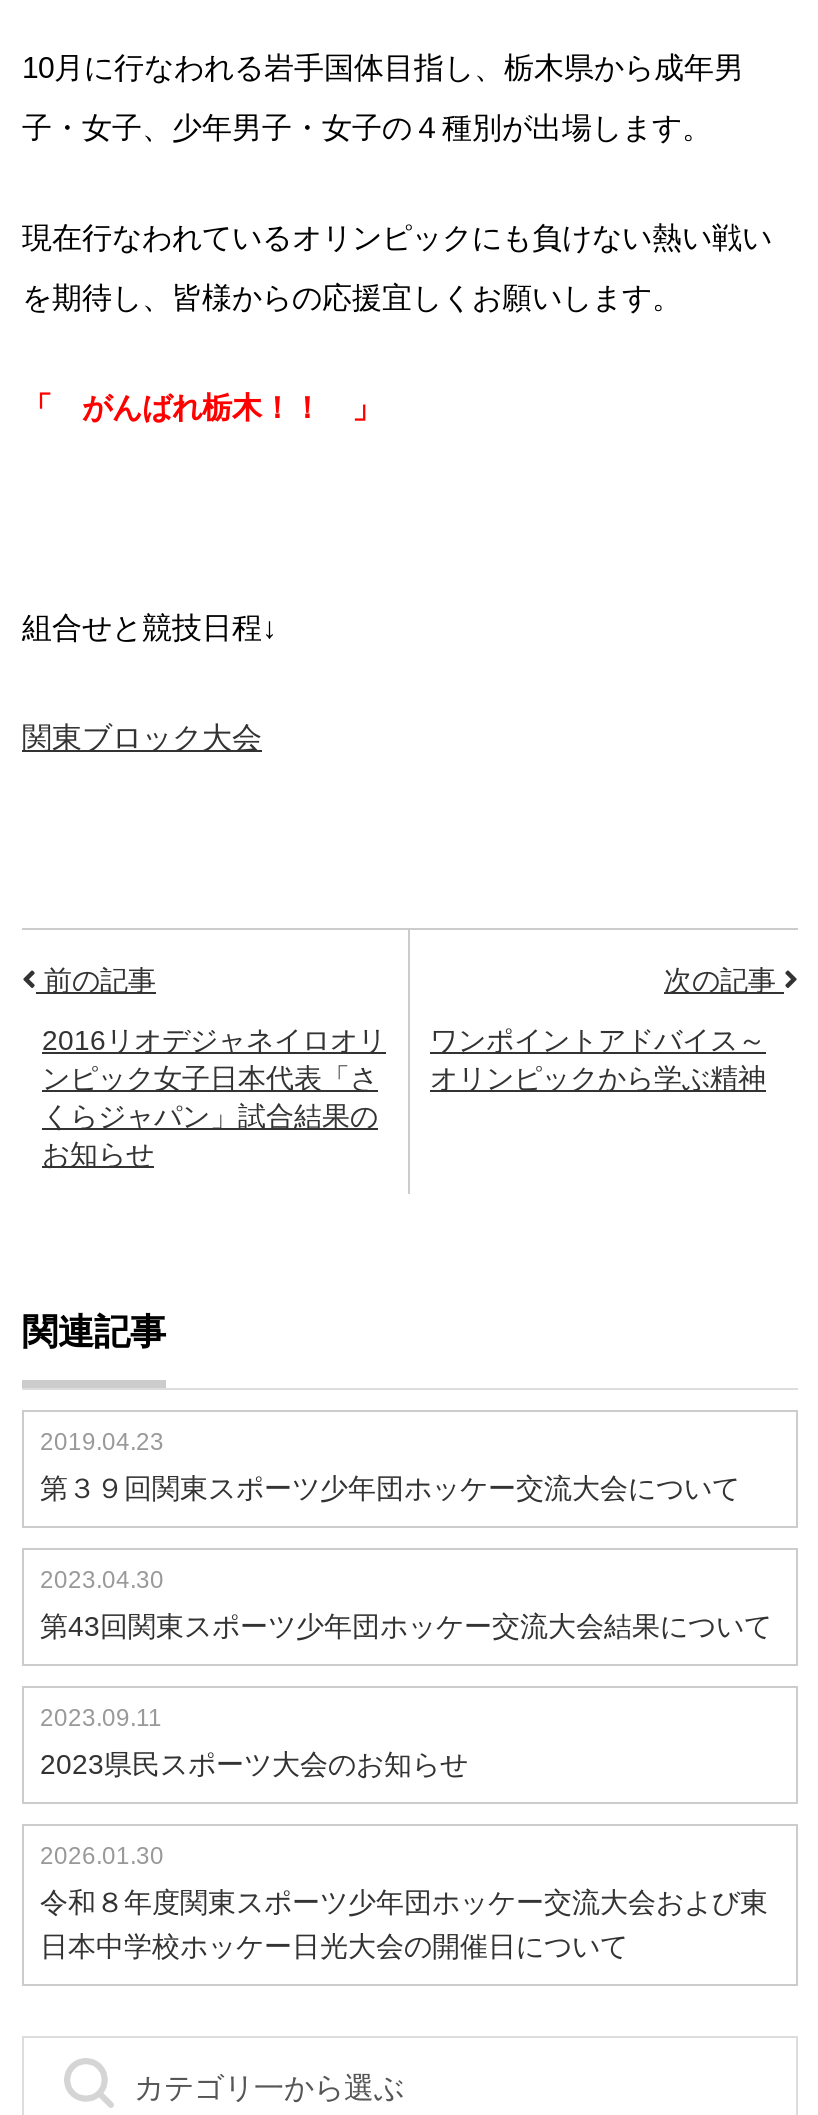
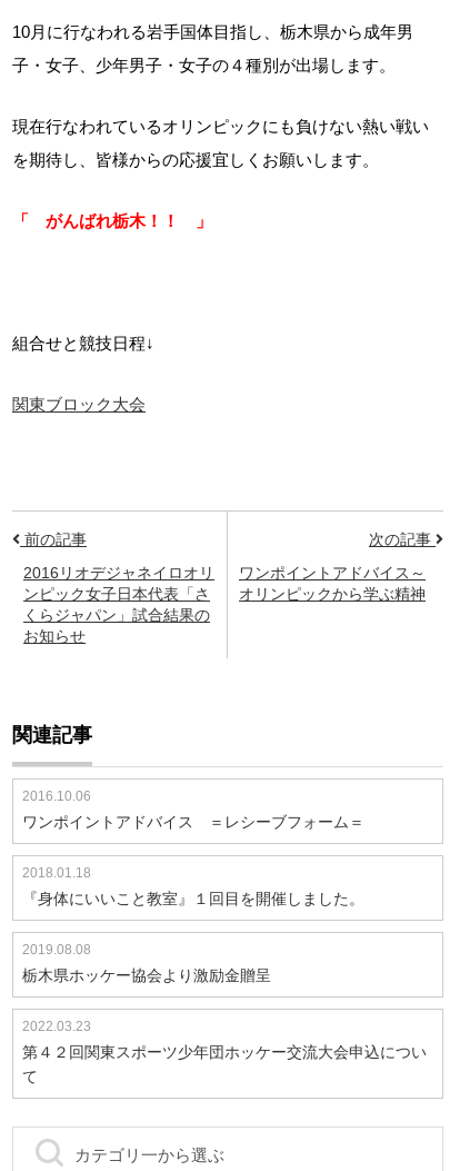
[40,1428,164,1456] 2019.04.23 -> [22,788,91,804] 2016.10.06
[40,1472,740,1504] 第３９回関東スポーツ少年団ホッケー交流大会について -> [22,813,364,831] ワンポイントアドバイス ＝レシーブフォーム＝
[40,1566,164,1594] 2023.04.30 -> [22,865,91,881] 2018.01.18
[40,1610,772,1642] 第43回関東スポーツ少年団ホッケー交流大会結果について -> [22,890,364,907] 『身体にいいこと教室』１回目を開催しました。
[40,1704,162,1732] 2023.09.11 -> [22,942,91,957] 2019.08.08
[40,1748,468,1780] 2023県民スポーツ大会のお知らせ -> [22,966,271,984] 栃木県ホッケー協会より激励金贈呈
[40,1842,164,1870] 2026.01.30 -> [22,1019,91,1034] 2022.03.23
[40,1886,768,1962] 令和８年度関東スポーツ少年団ホッケー交流大会および東 | 日本中学校ホッケー日光大会の開催日について -> [22,1043,427,1085] 第４２回関東スポーツ少年団ホッケー交流大会申込につい | て

